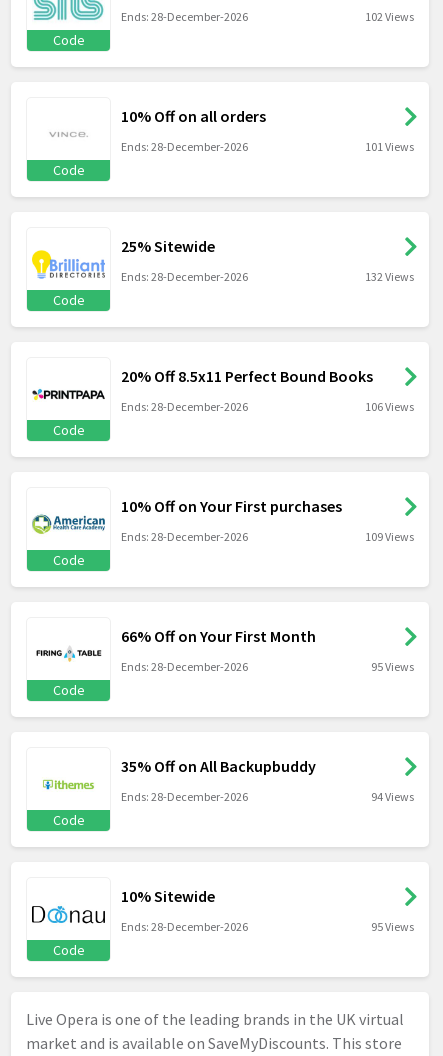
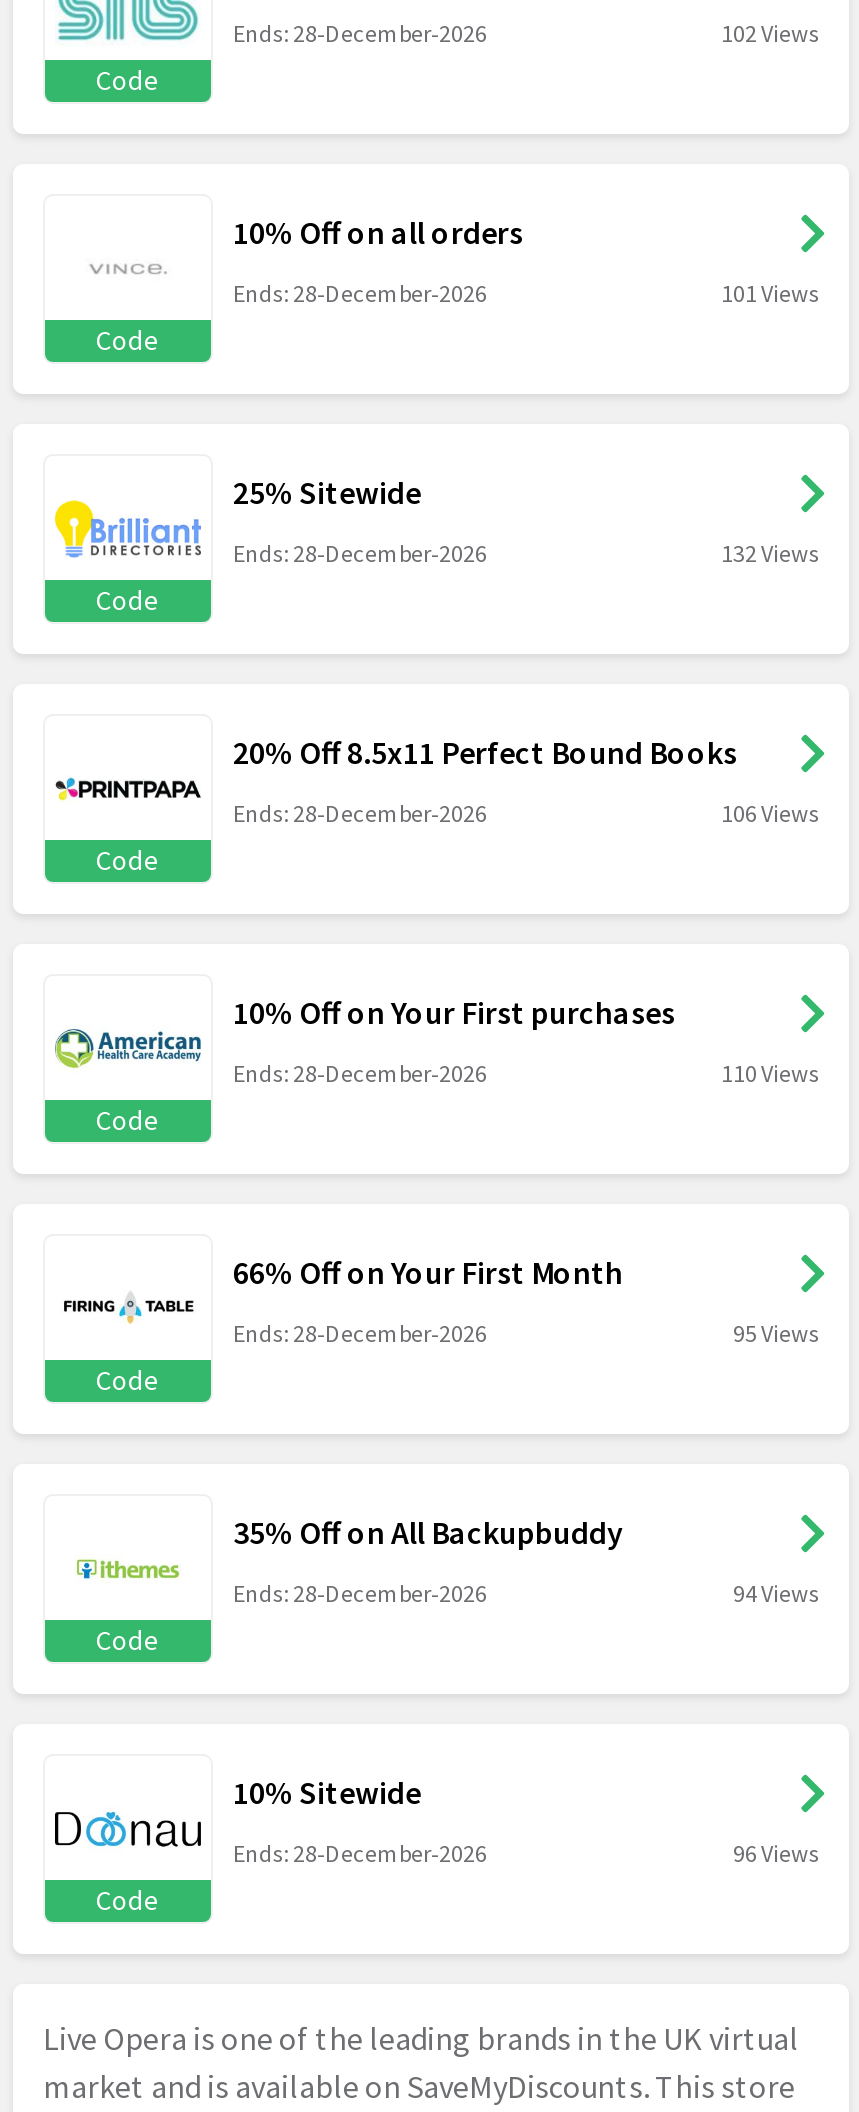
[365,529,414,544] 109 Views -> [721,1058,819,1088] 110 Views
[371,919,414,934] 95 Views -> [733,1838,819,1868] 96 Views

